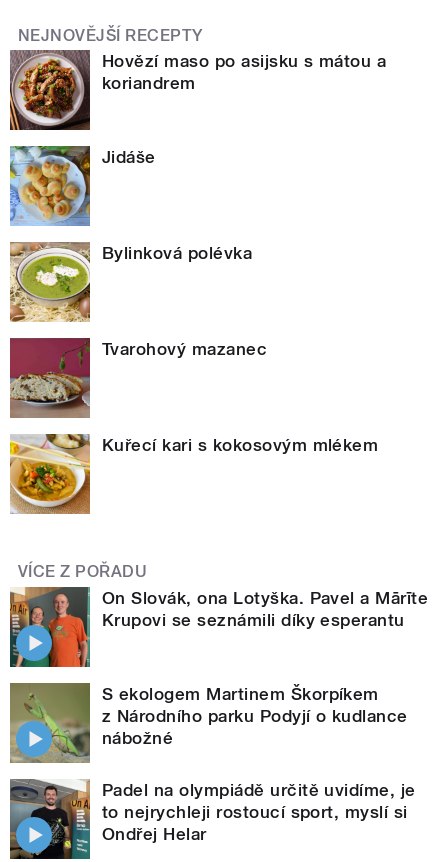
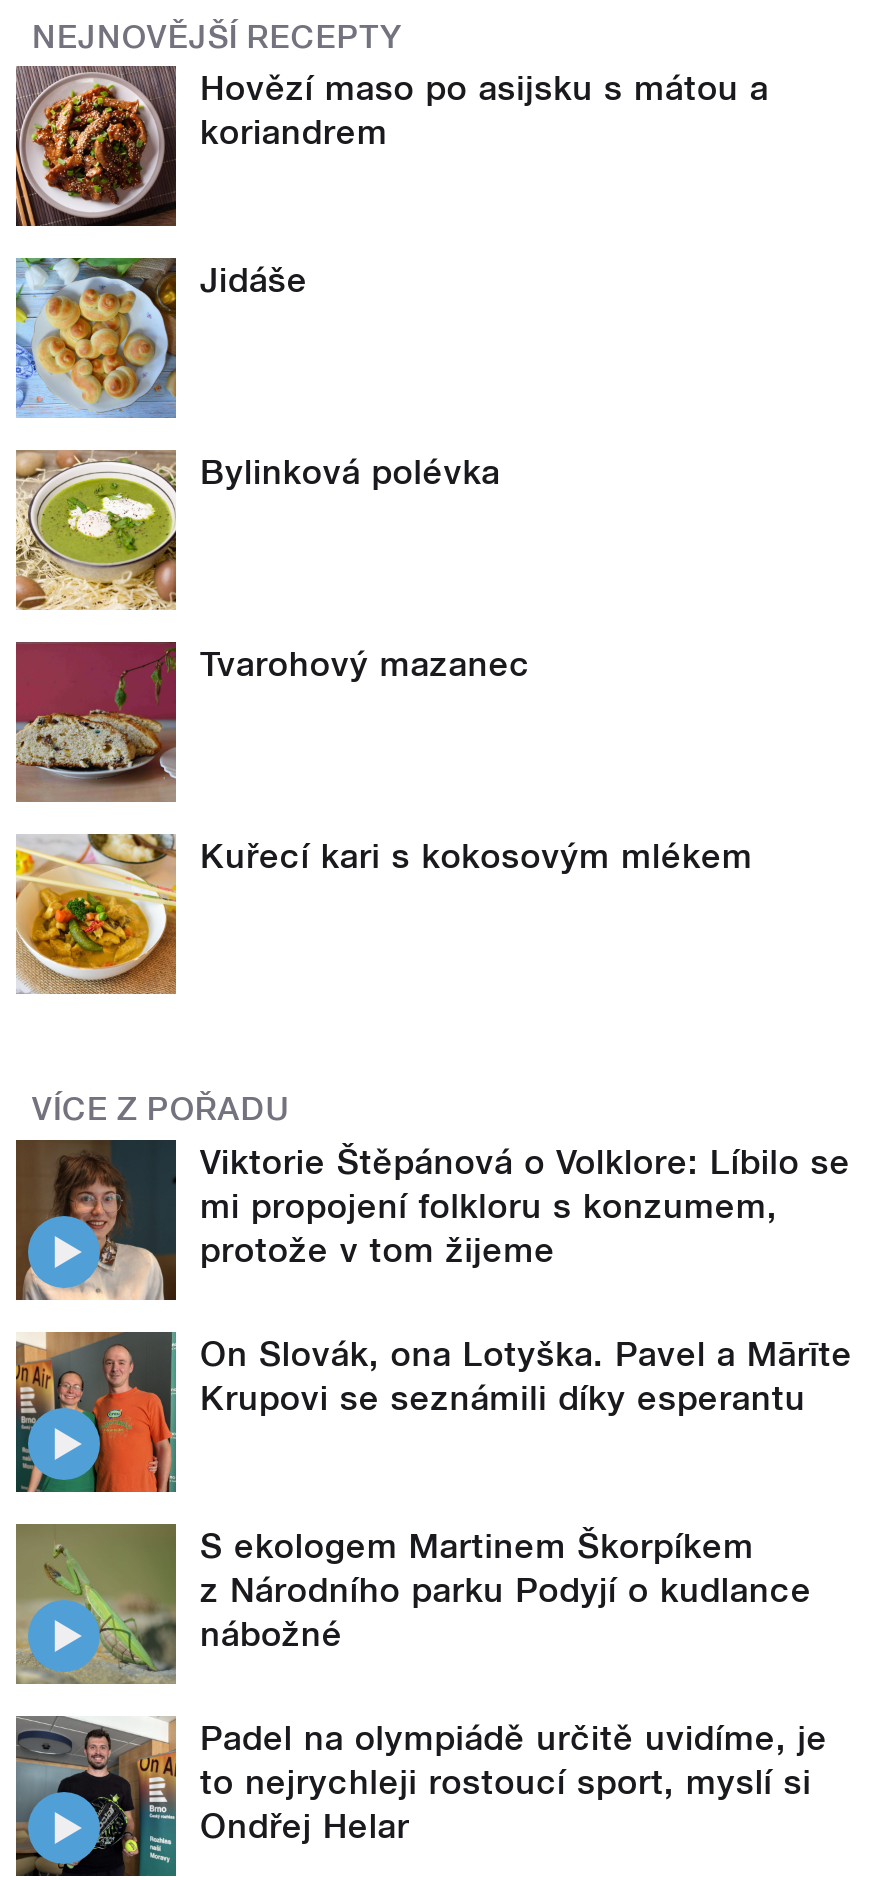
none -> [16,1138,850,1302] [image] | Viktorie Štěpánová o Volklore: Líbilo se | mi propojení folkloru s konzumem, | protože v tom žijeme

